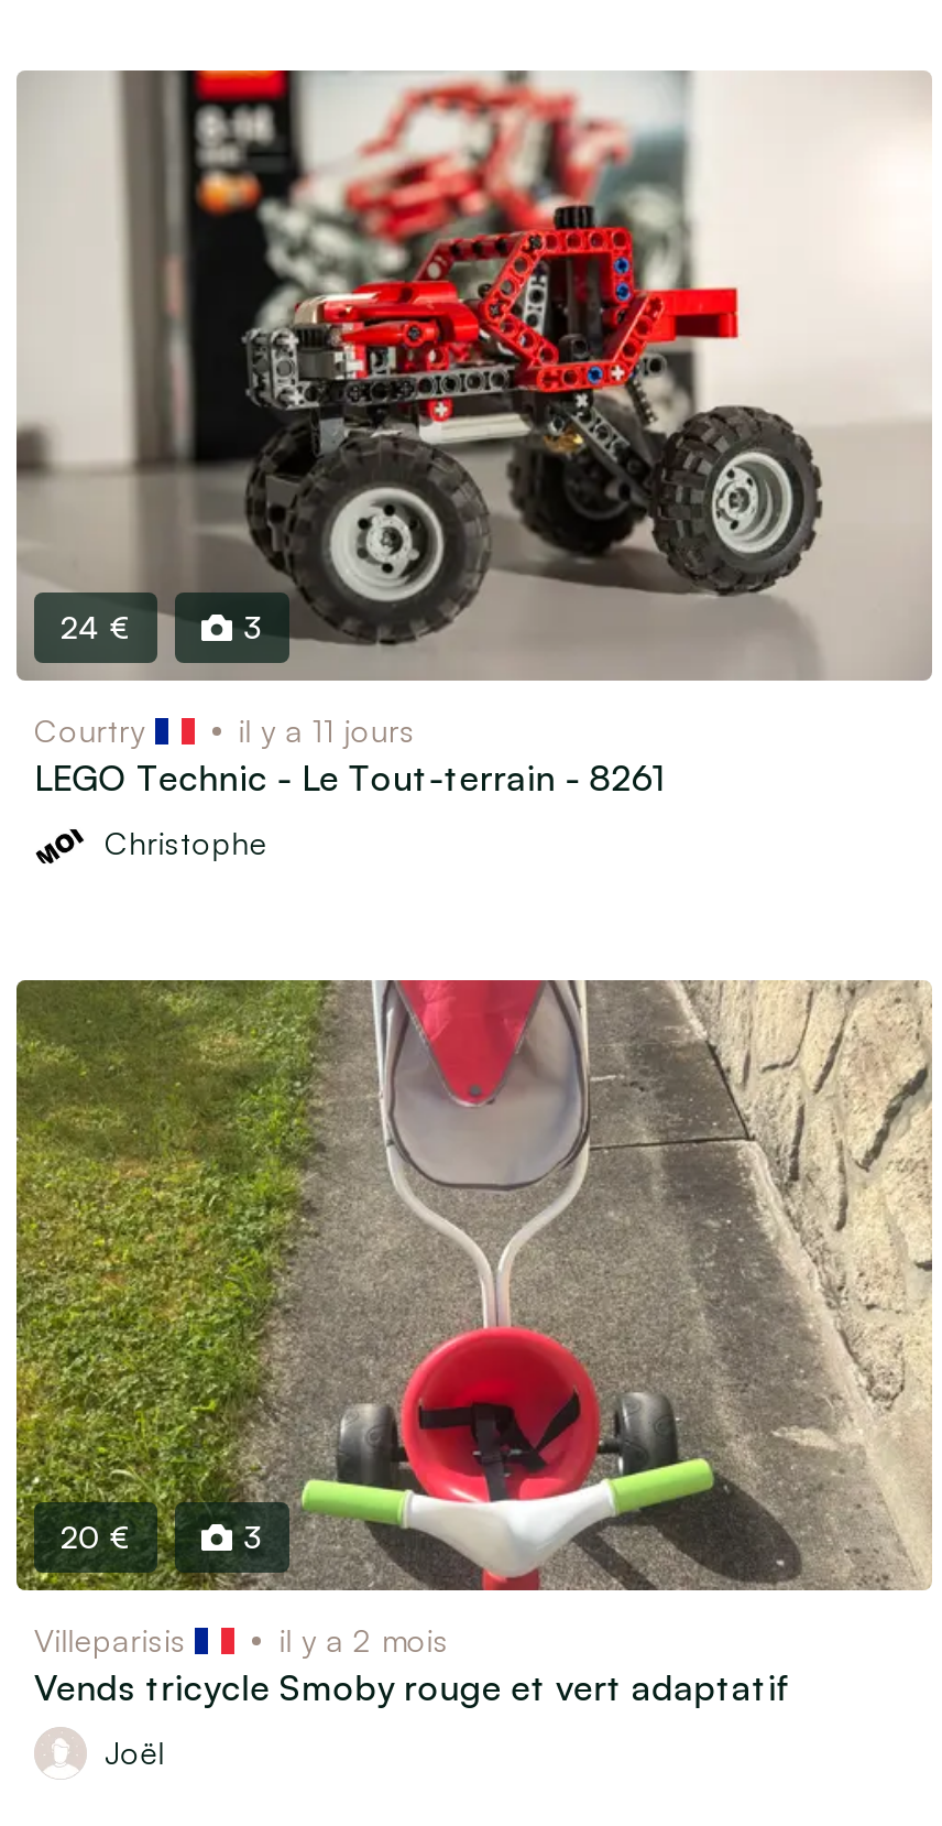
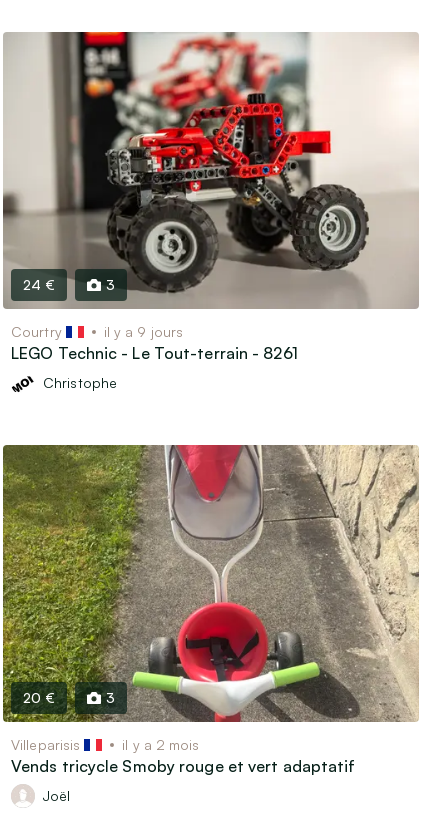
[238,711,415,749] il y a 11 jours -> [104,323,183,340] il y a 9 jours

